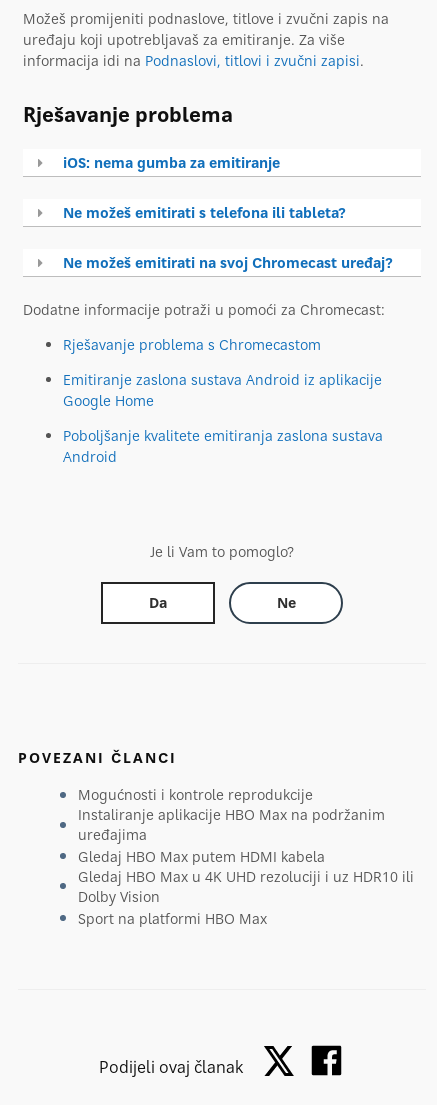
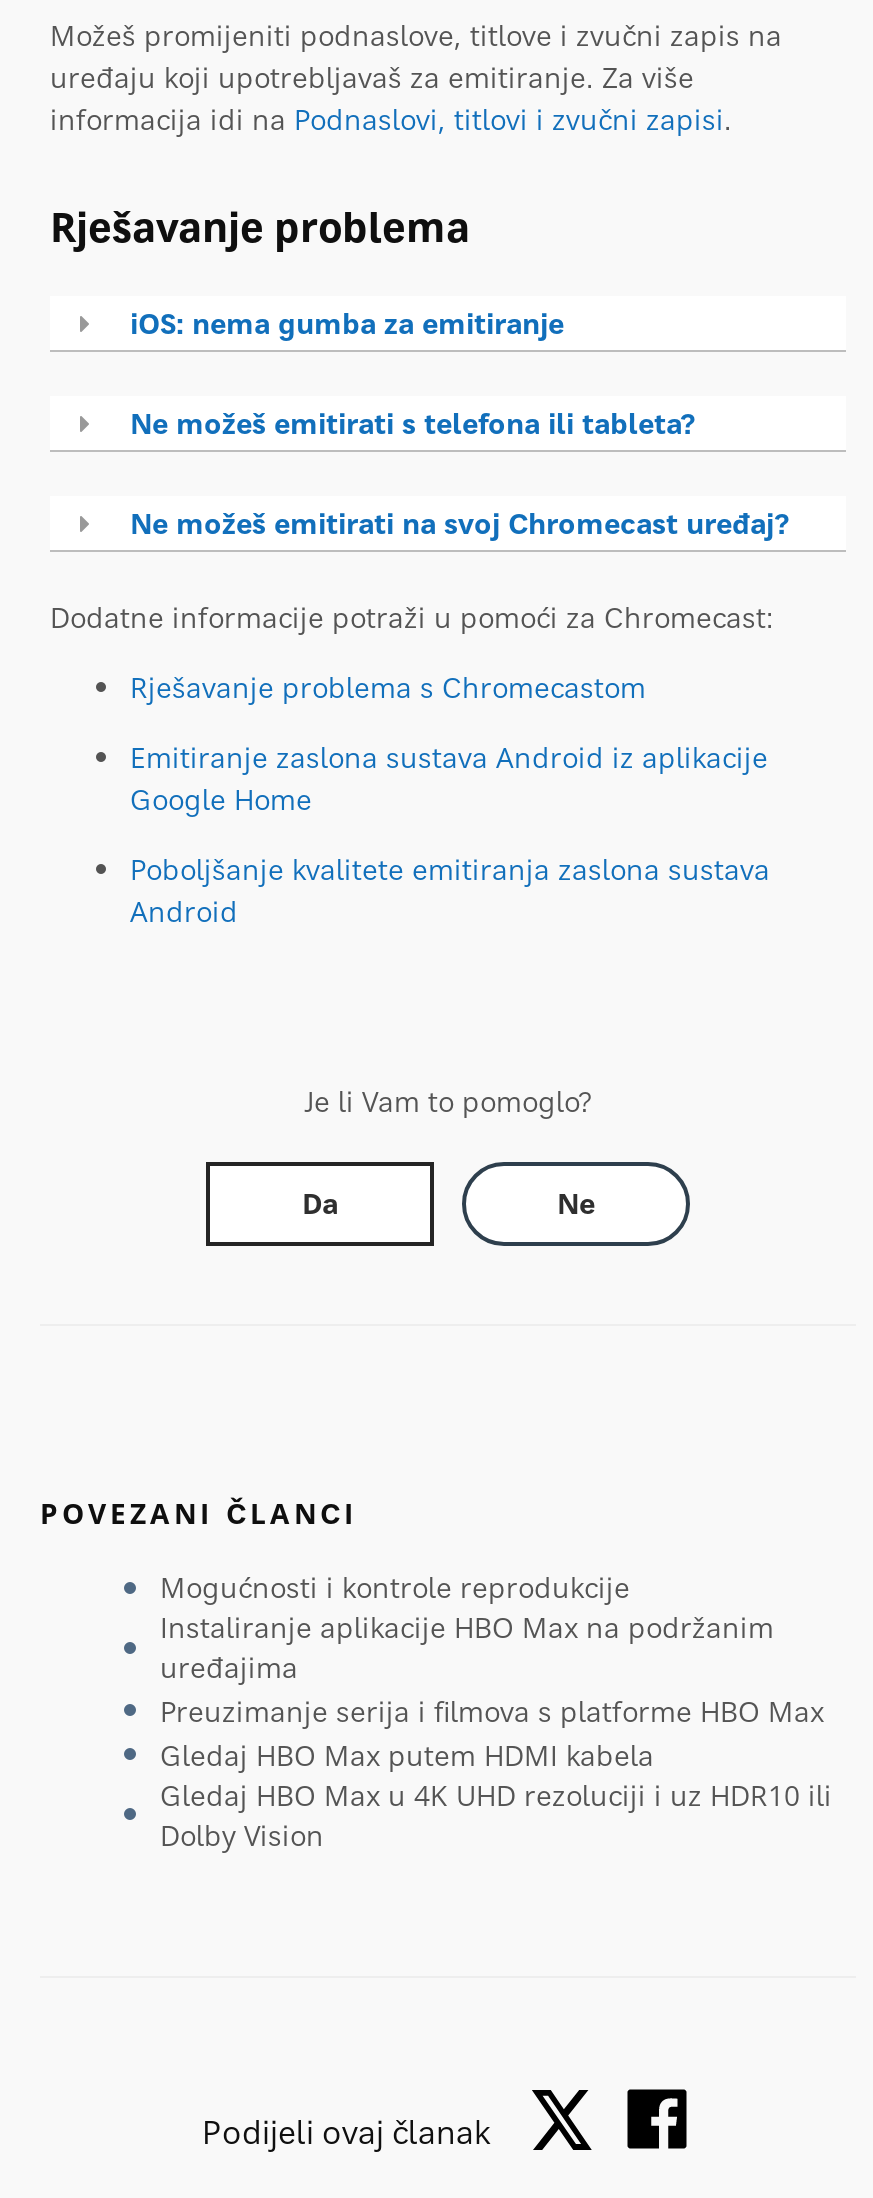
none -> [160,1692,824,1730] Preuzimanje serija i filmova s platforme HBO Max
moved [78,847,414,906] -> [160,1736,832,1854]: Gledaj HBO Max putem HDMI kabela | Gledaj HBO Max u 4K UHD rezoluciji i uz HDR10 ili | Dolby Vision
[78,909,267,928] Sport na platformi HBO Max -> none

